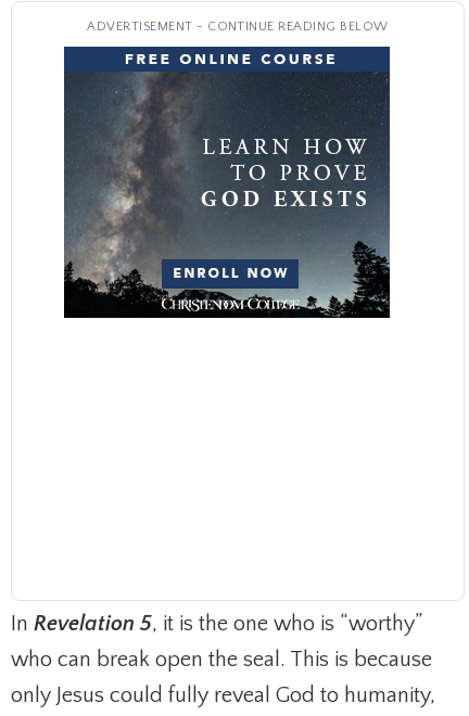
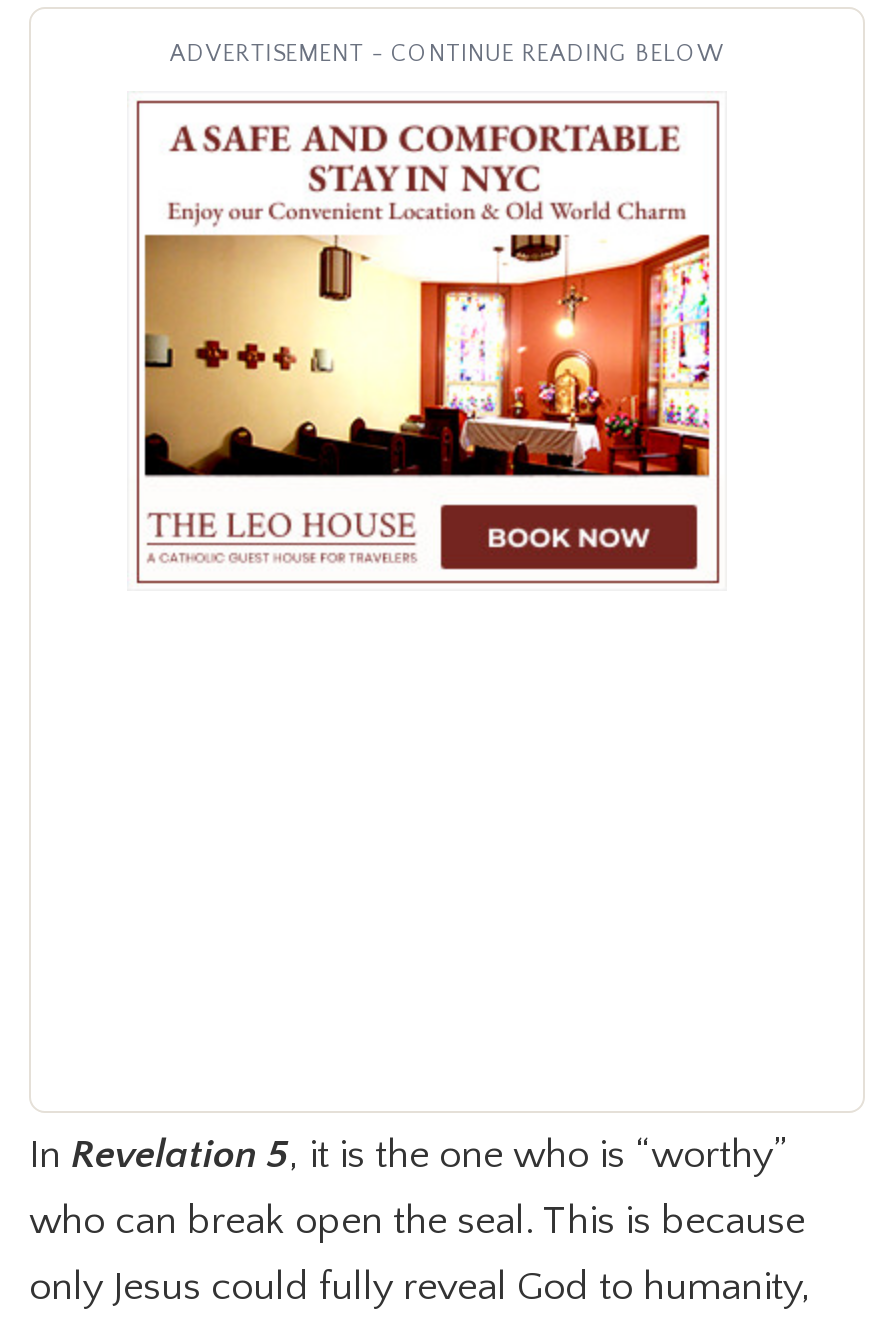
[63,46,391,319] [image] -> [127,91,727,591] [image]

